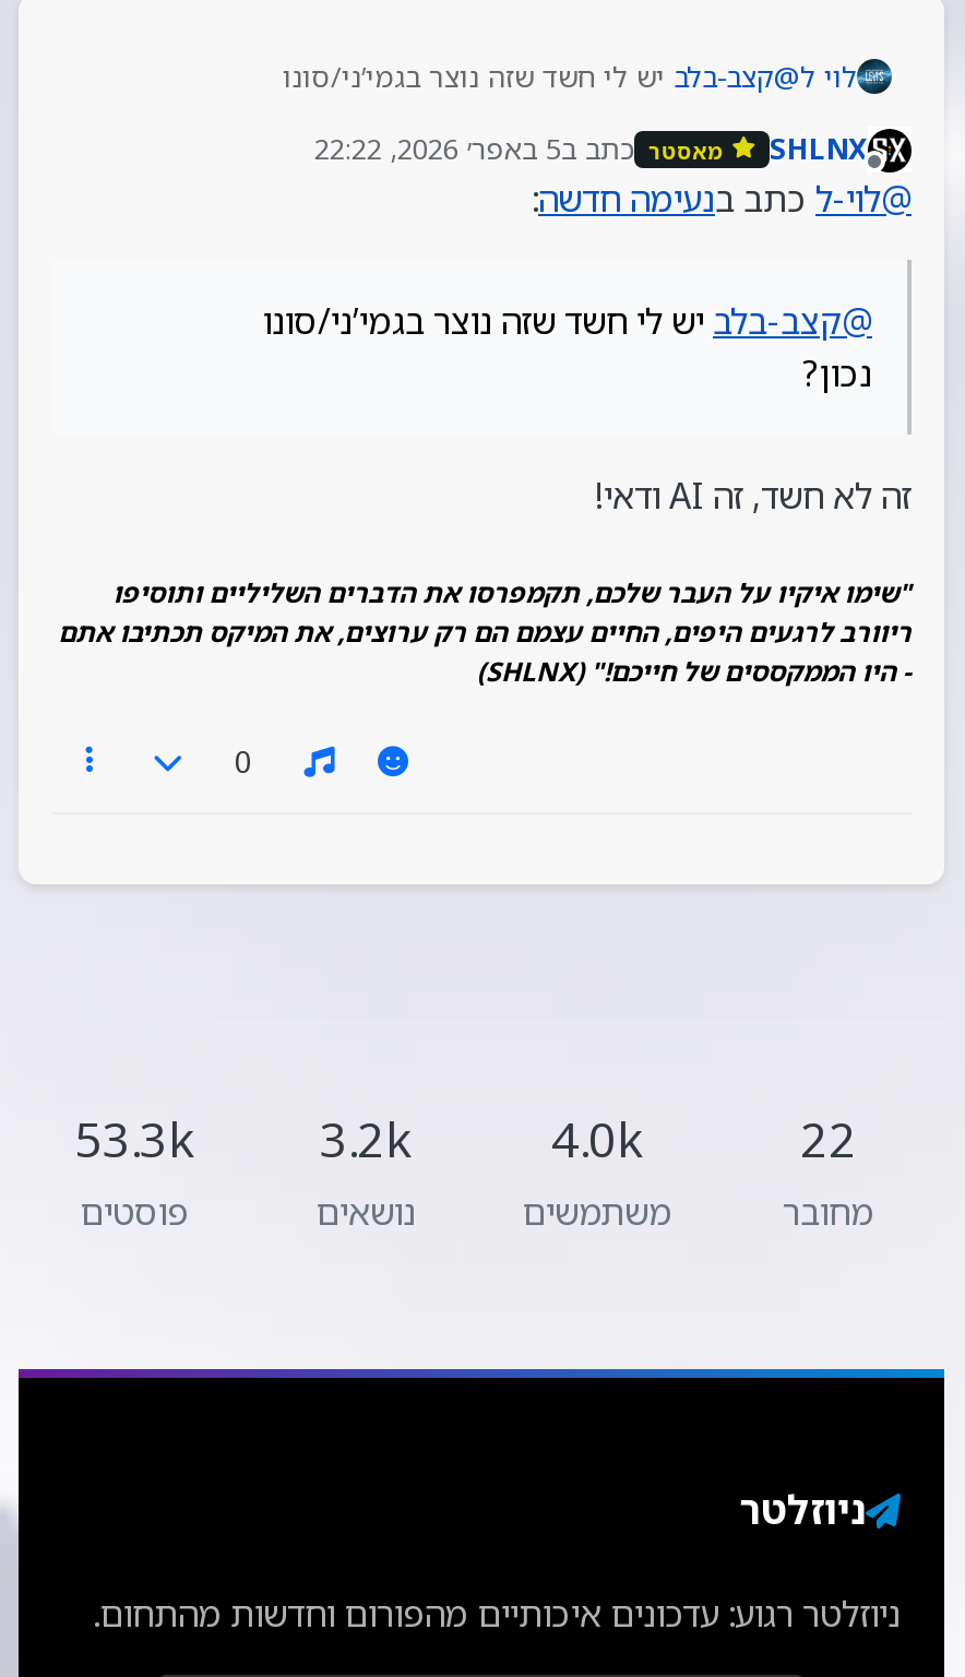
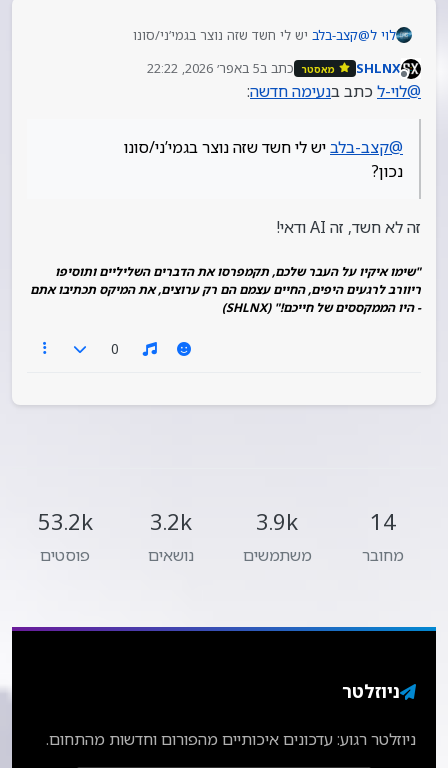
[74,1108,412,1171] 53.3k 3.2k -> [37,507,192,536] 53.2k 3.2k
[551,1108,643,1171] 4.0k -> [256,507,298,536] 3.9k
[800,1108,857,1171] 22 -> [370,507,396,536] 14

